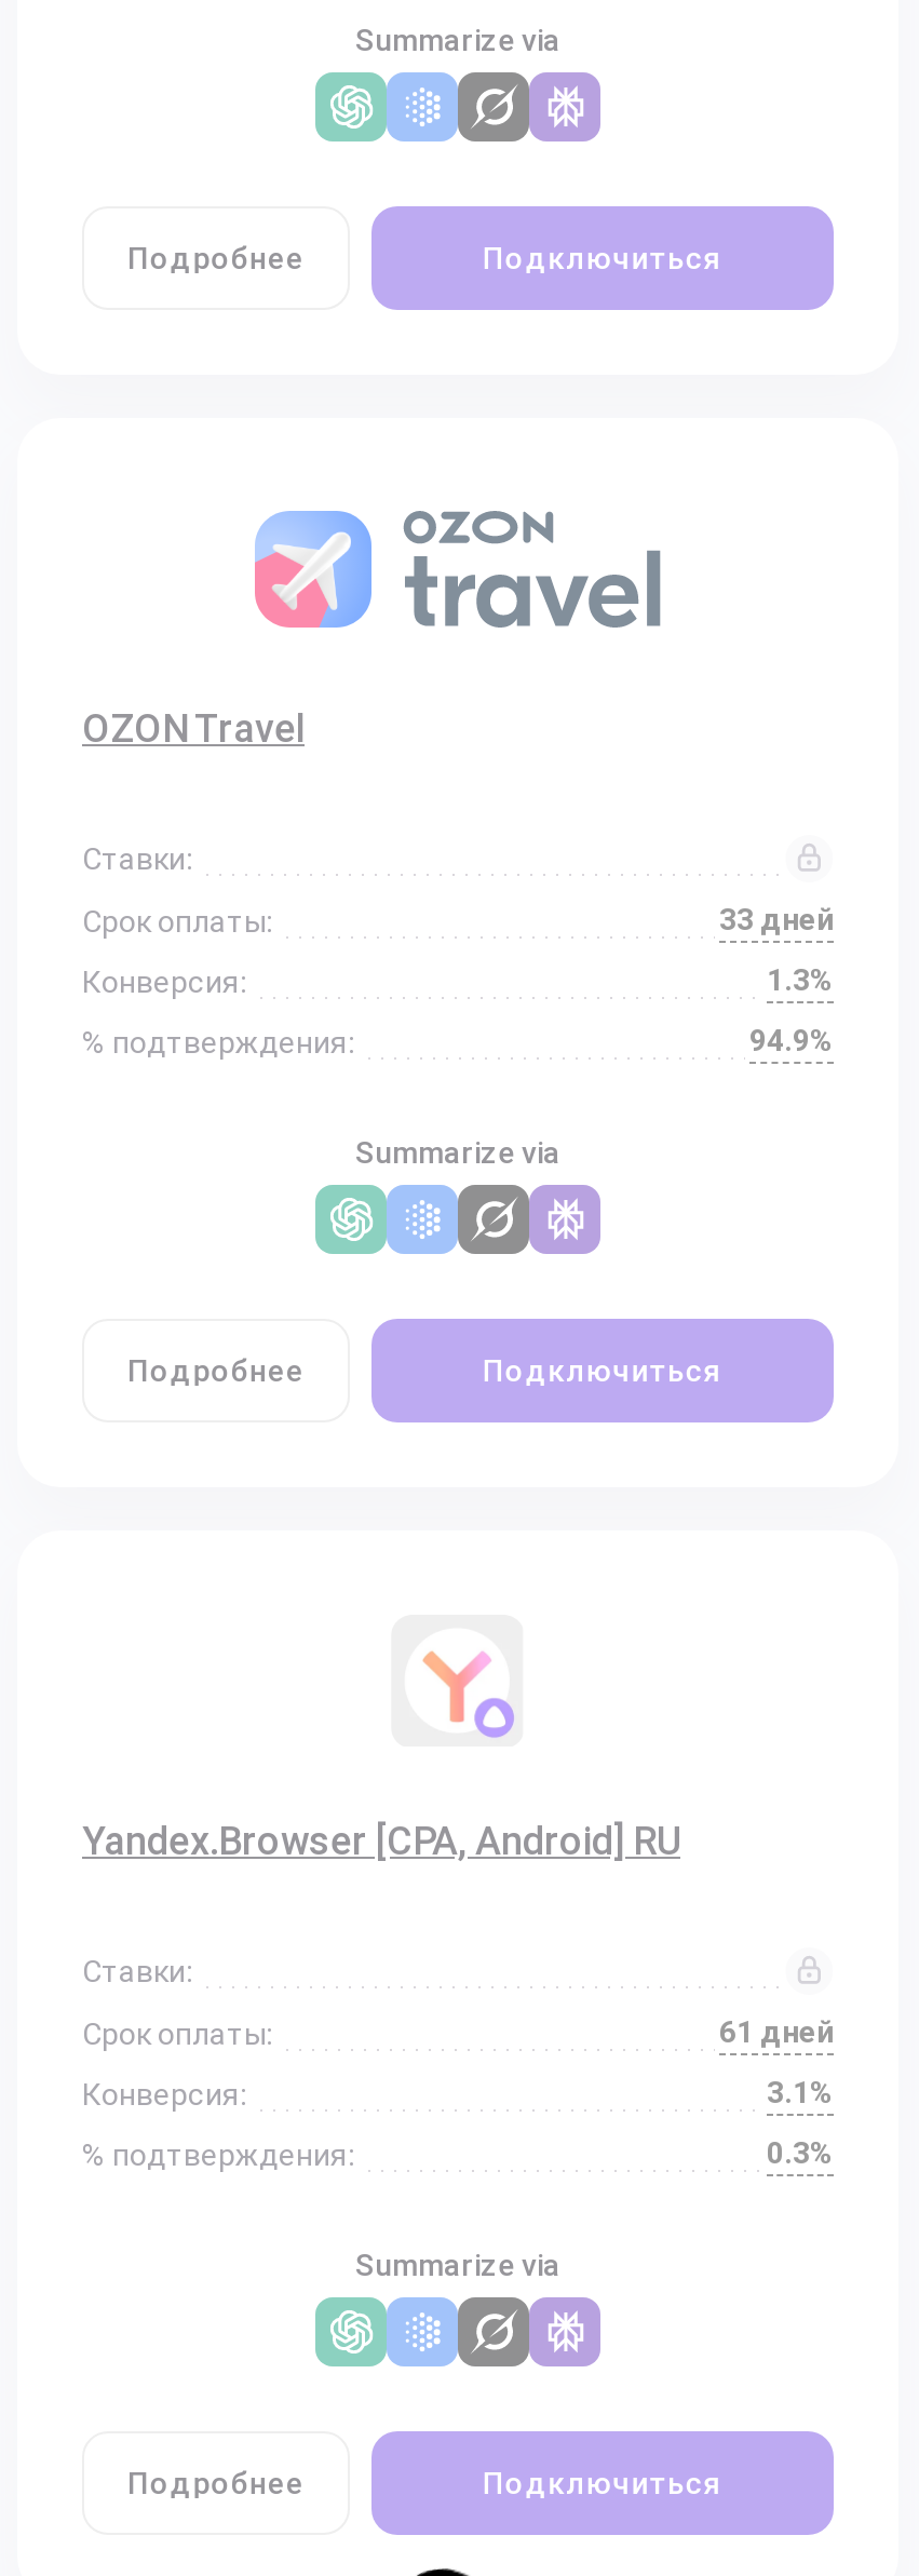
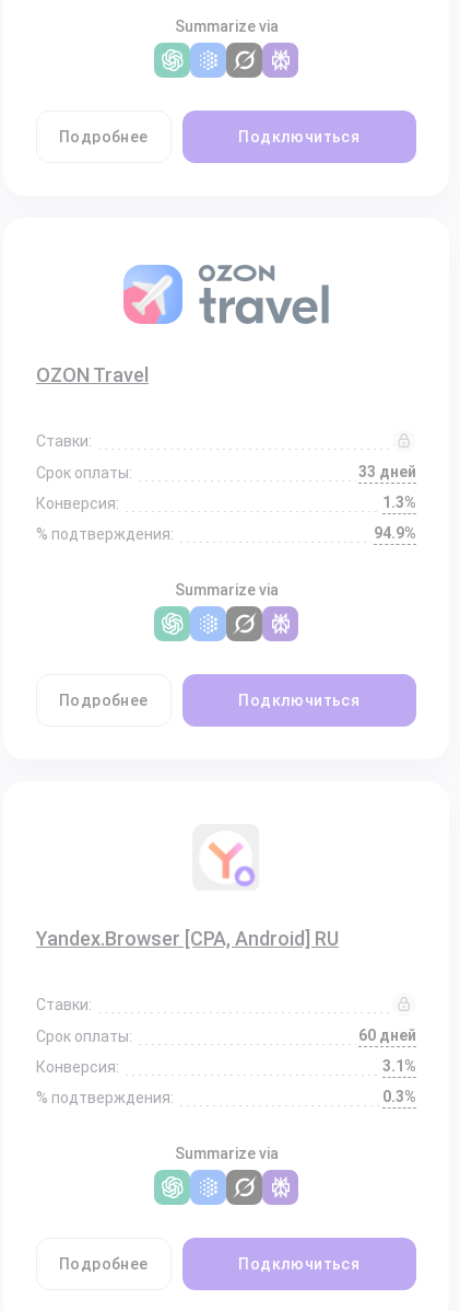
[719,2014,834,2049] 61 дней -> [358,1026,416,1044] 60 дней

